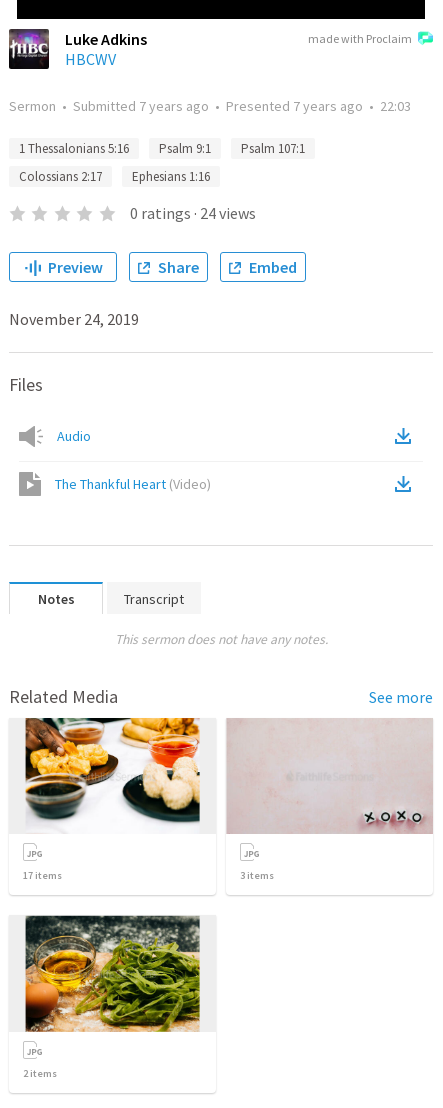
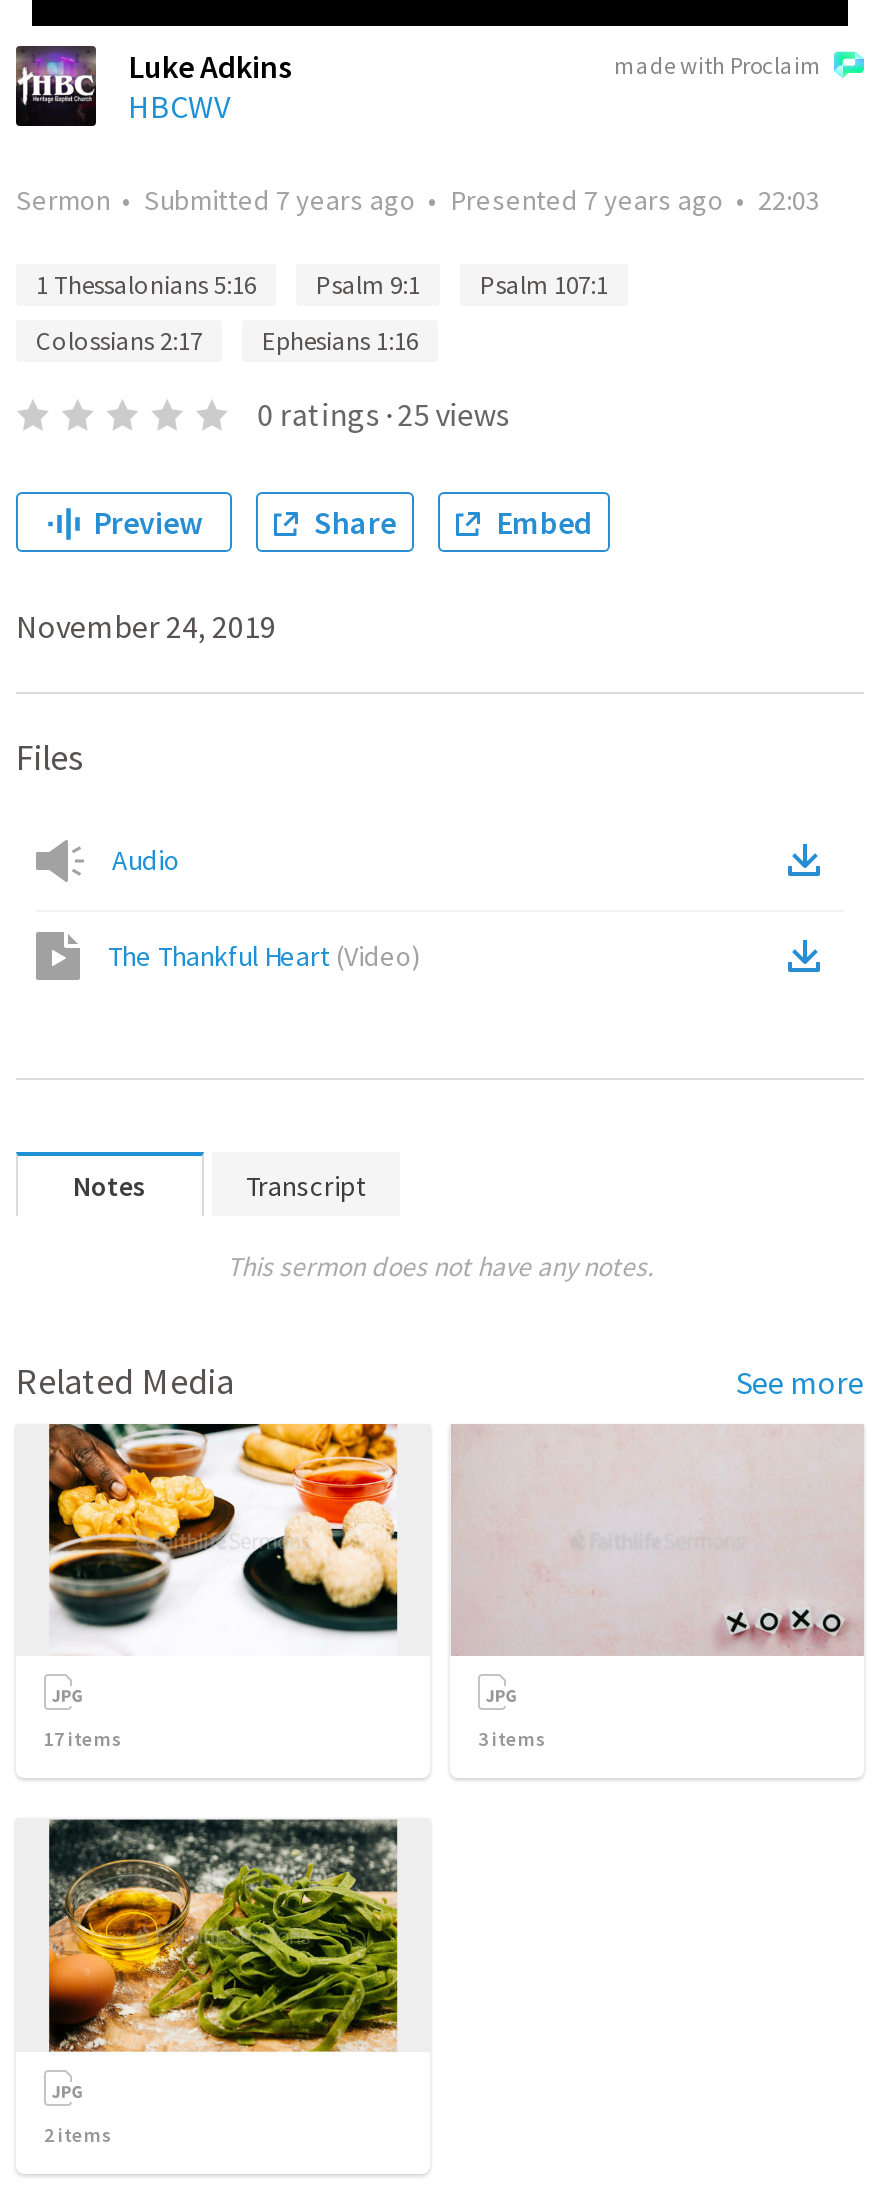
[130,203,256,223] 0 ratings · 24 views -> [257,394,509,434] 0 ratings · 25 views

